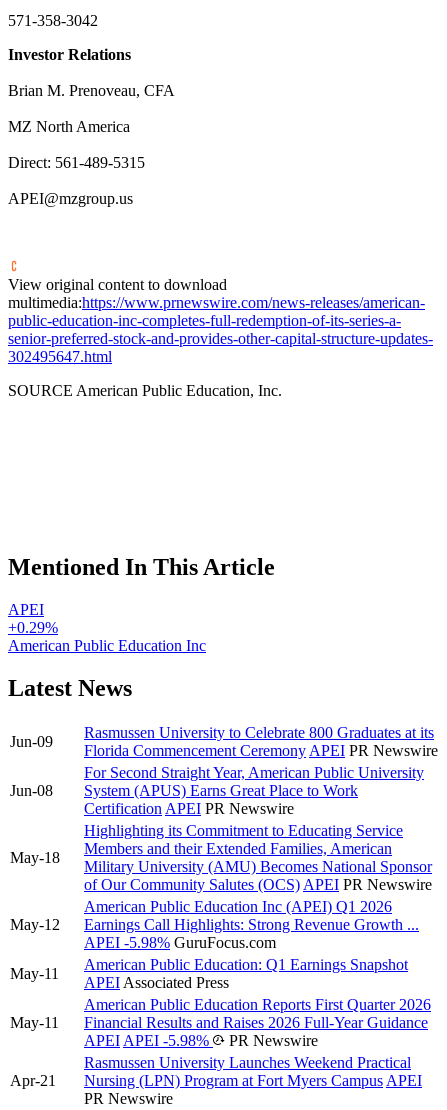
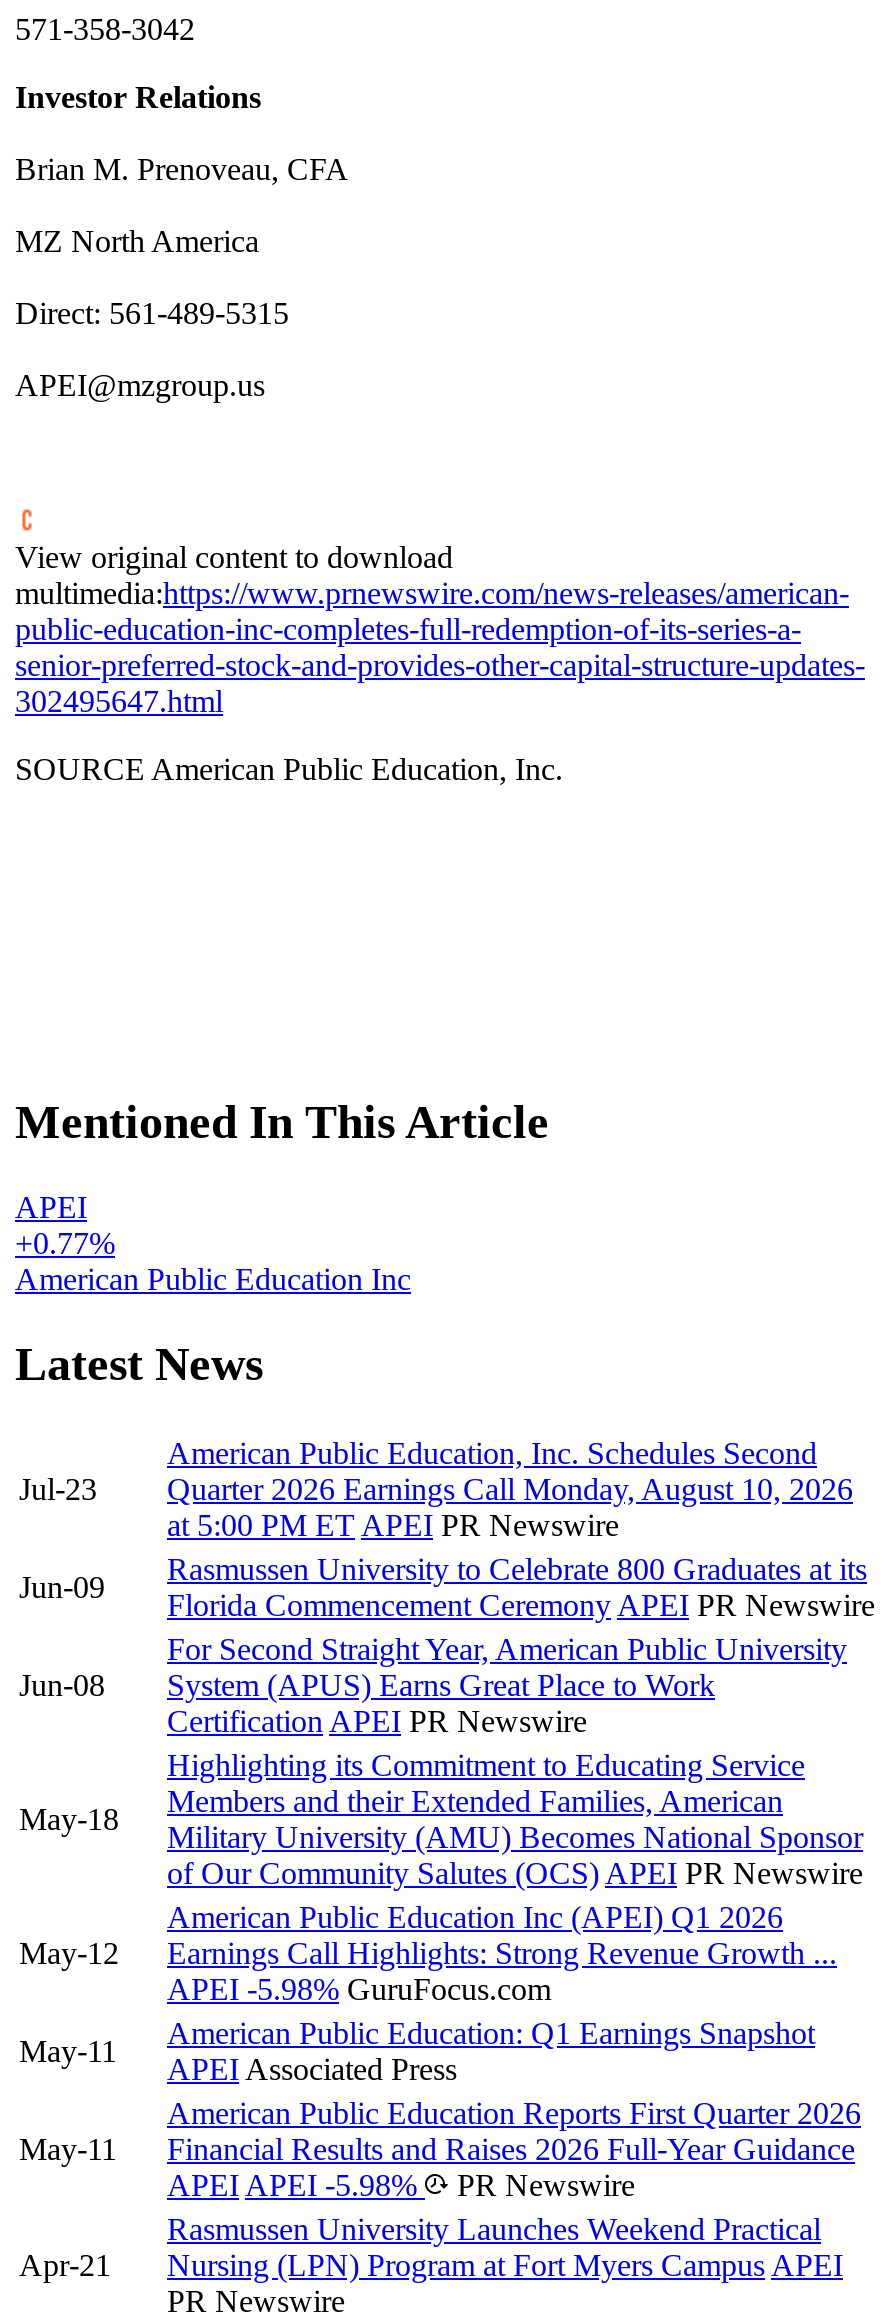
[8,619,58,636] +0.29% -> [15,1225,115,1259] +0.77%
none -> [19,1471,97,1505] Jul-23
none -> [167,1435,853,1541] American Public Education, Inc. Schedules Second | Quarter 2026 Earnings Call Monday, August 10, 2026 | at 5:00 PM ET APEI PR Newswire

